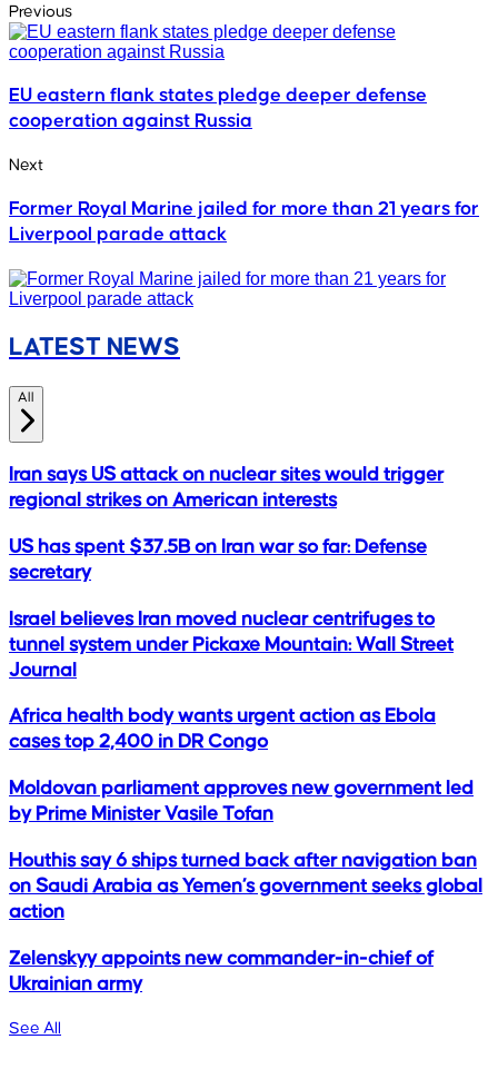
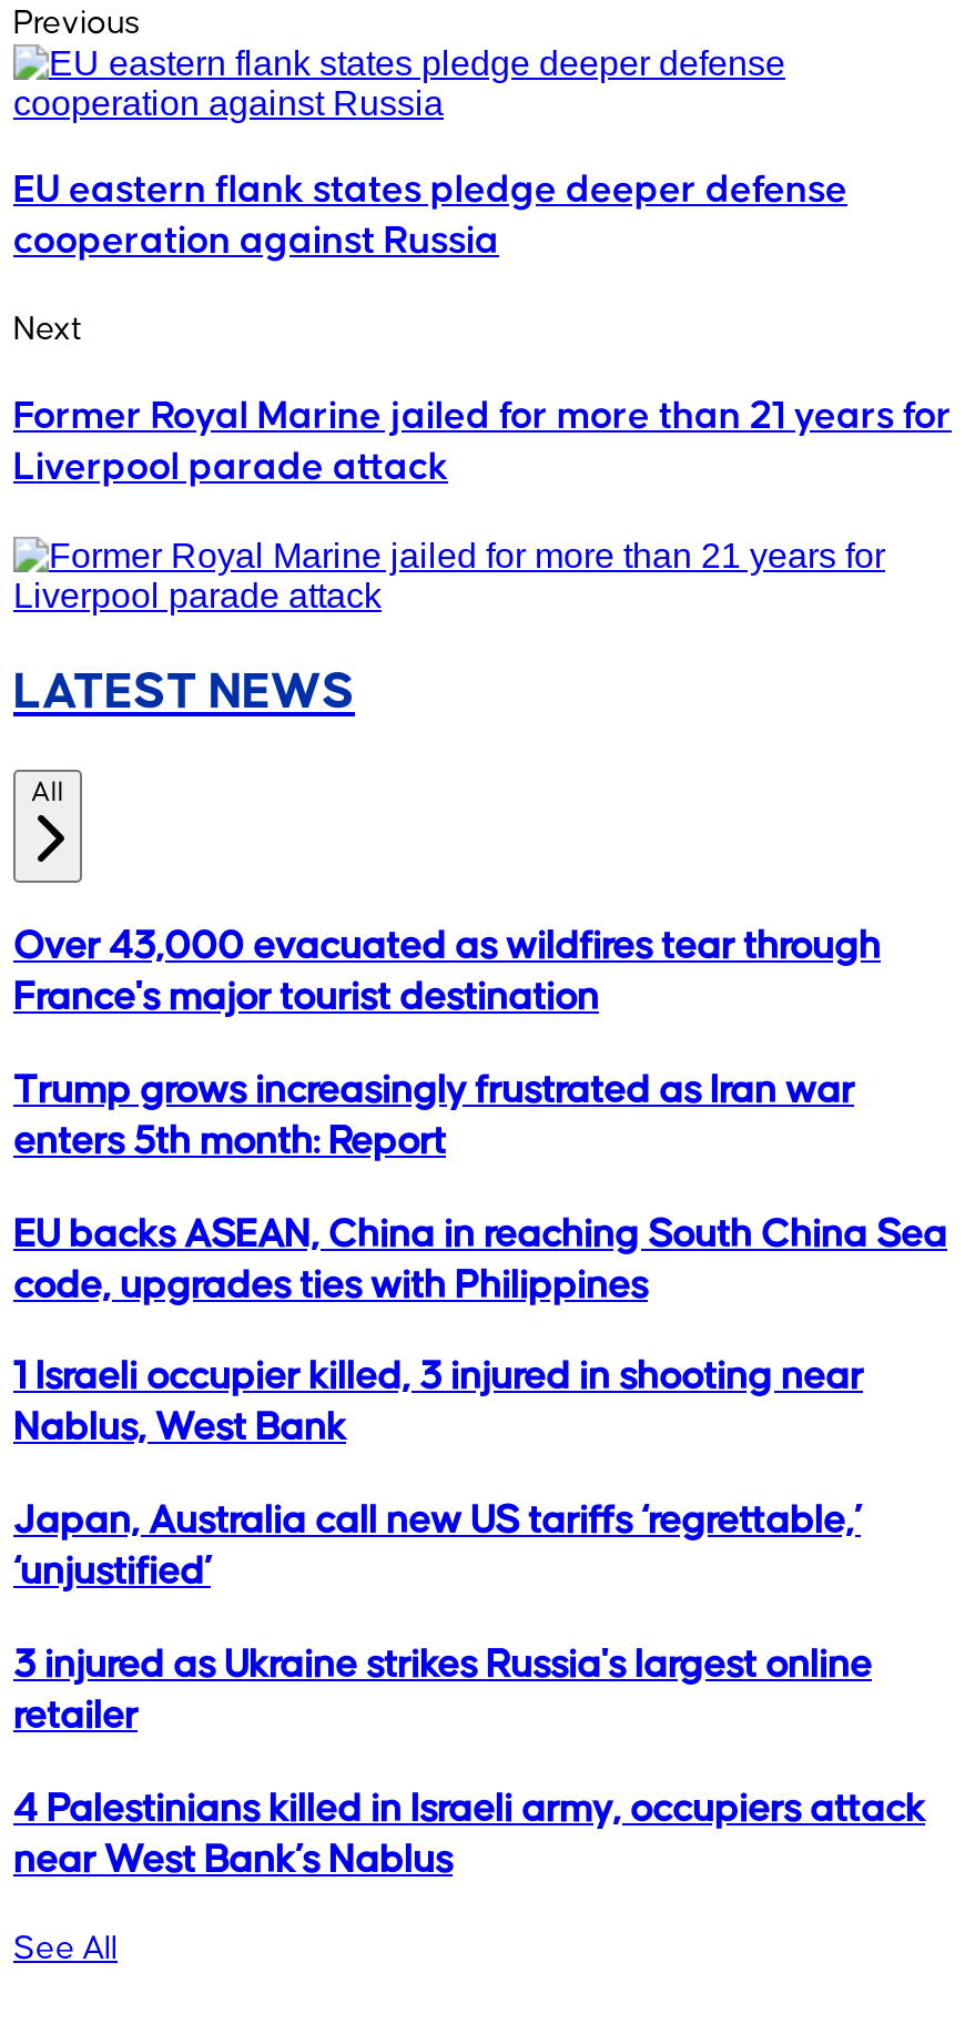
[9,465,444,511] Iran says US attack on nuclear sites would trigger | regional strikes on American interests -> [13,928,881,1019] Over 43,000 evacuated as wildfires tear through | France's major tourist destination
[9,537,427,583] US has spent $37.5B on Iran war so far: Defense | secretary -> [13,1071,854,1162] Trump grows increasingly frustrated as Iran war | enters 5th month: Report
[9,609,454,680] Israel believes Iran moved nuclear centrifuges to | tunnel system under Pickaxe Mountain: Wall Street | Journal -> [13,1215,947,1306] EU backs ASEAN, China in reaching South China Sea | code, upgrades ties with Philippines
[9,707,436,752] Africa health body wants urgent action as Ebola | cases top 2,400 in DR Congo -> [13,1358,863,1449] 1 Israeli occupier killed, 3 injured in shooting near | Nablus, West Bank
[9,779,474,824] Moldovan parliament approves new government led | by Prime Minister Vasile Tofan -> [13,1502,861,1593] Japan, Australia call new US tariffs ‘regrettable,’ | ‘unjustified’
[9,851,482,922] Houthis say 6 ships turned back after navigation ban | on Saudi Arabia as Yemen’s government seeks global | action -> [13,1645,872,1736] 3 injured as Ukraine strikes Russia's largest online | retailer
[9,948,434,994] Zelenskyy appoints new commander-in-chief of | Ukrainian army -> [13,1789,925,1880] 4 Palestinians killed in Israeli army, occupiers attack | near West Bank’s Nablus

